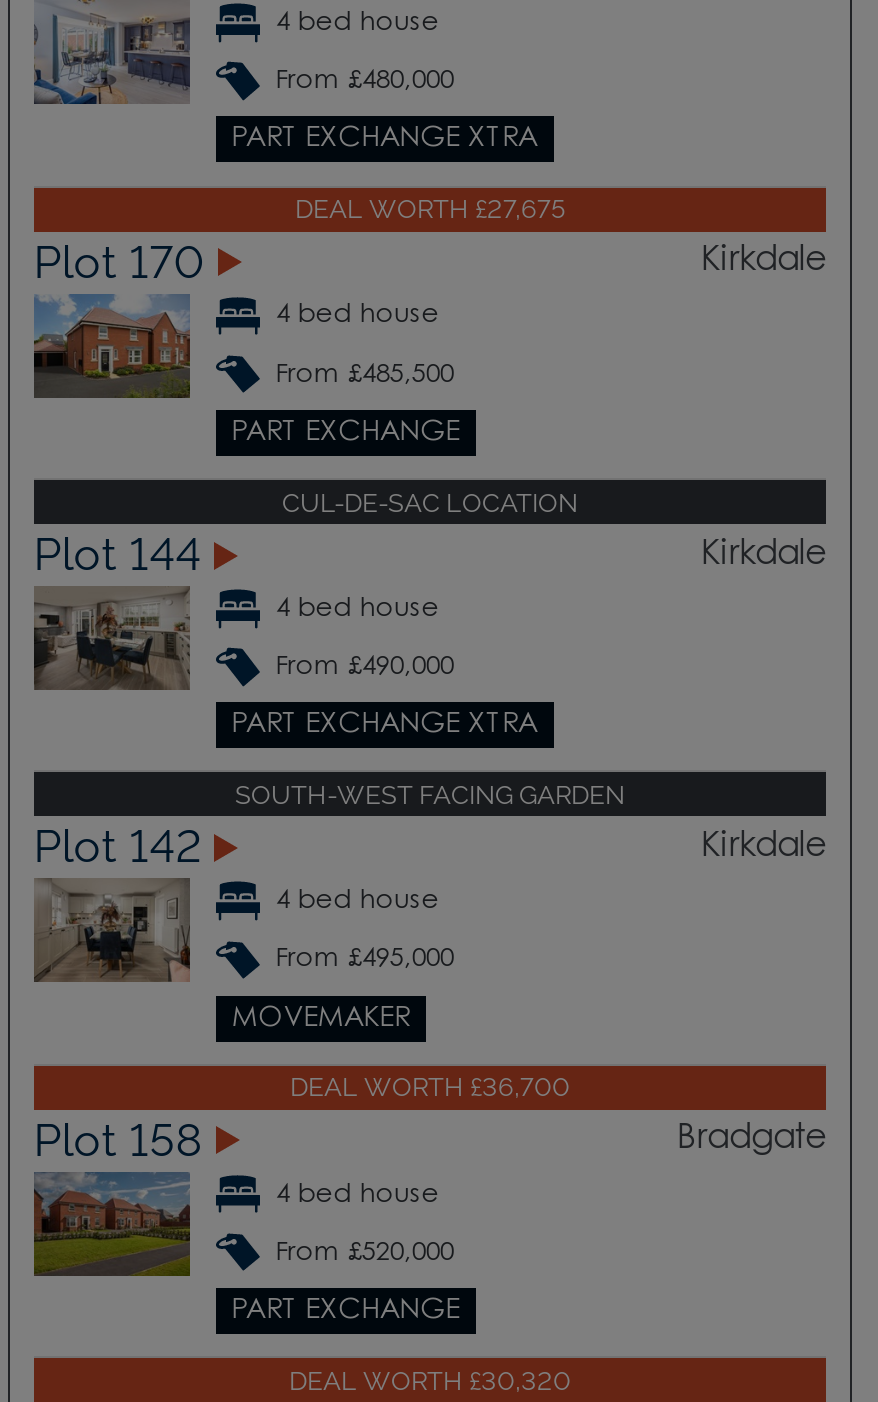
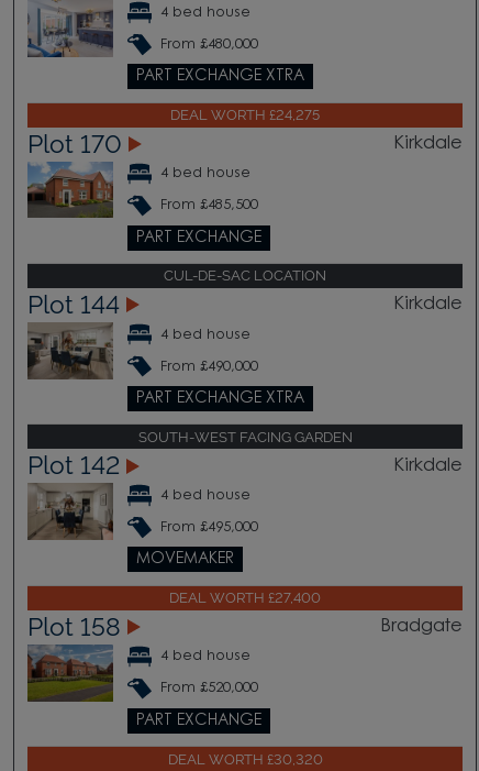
[295,194,565,224] DEAL WORTH £27,675 -> [170,107,320,123] DEAL WORTH £24,275
[290,1072,570,1102] DEAL WORTH £36,700 -> [169,590,321,606] DEAL WORTH £27,400

